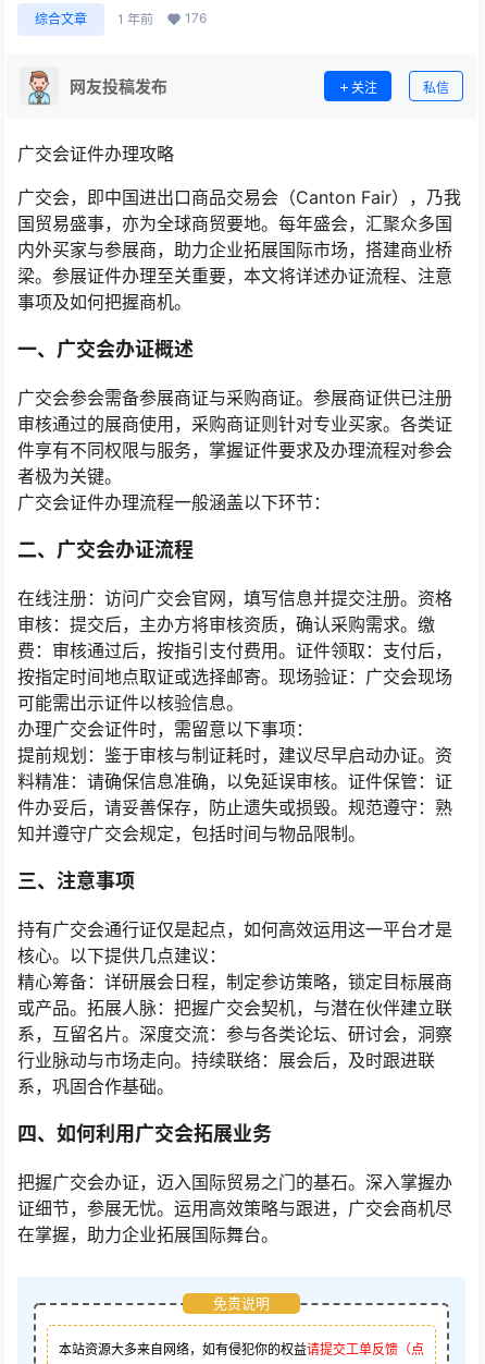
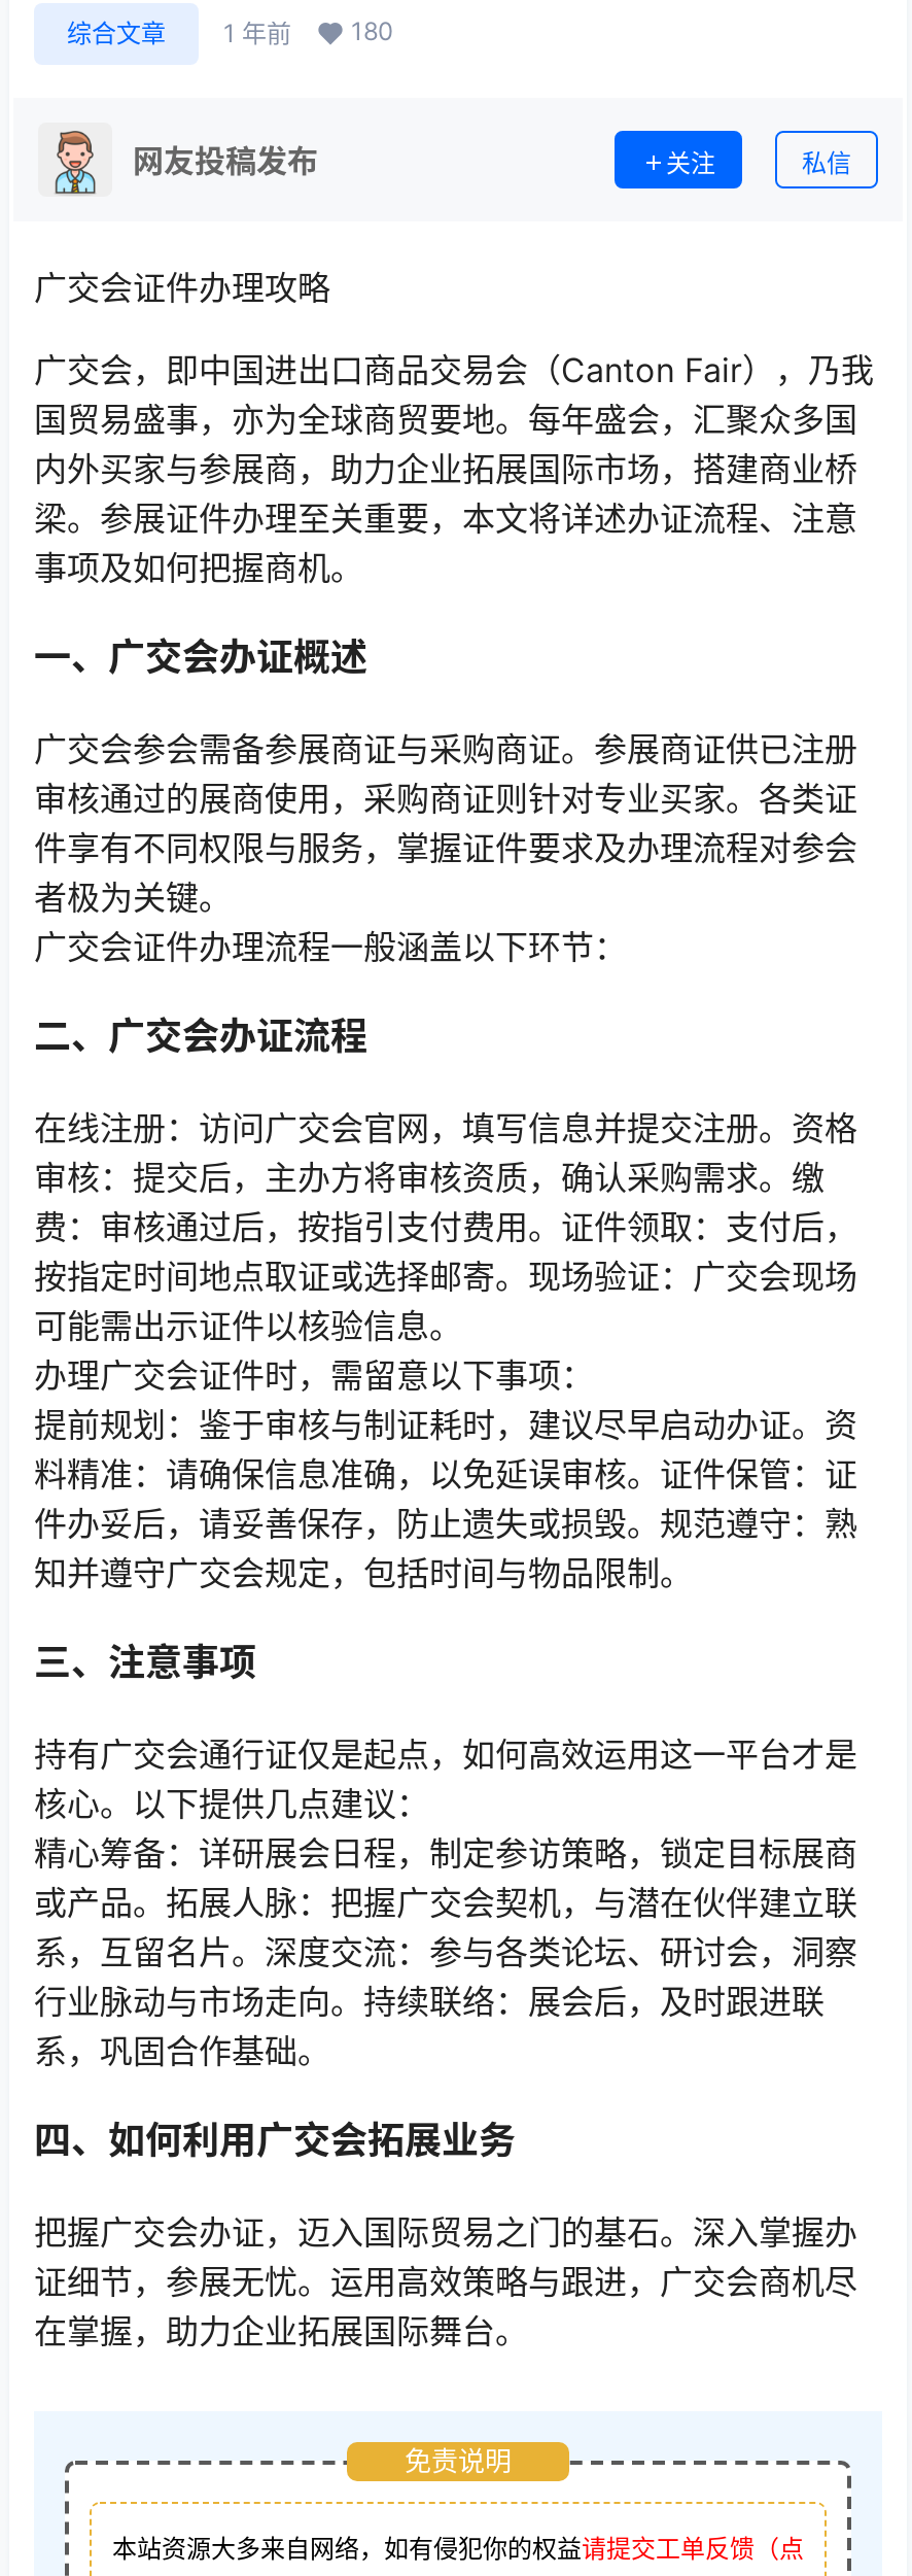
[35,10,207,27] 综合文章 1 年前 176 -> [67,15,394,48] 综合文章 1 年前 180

